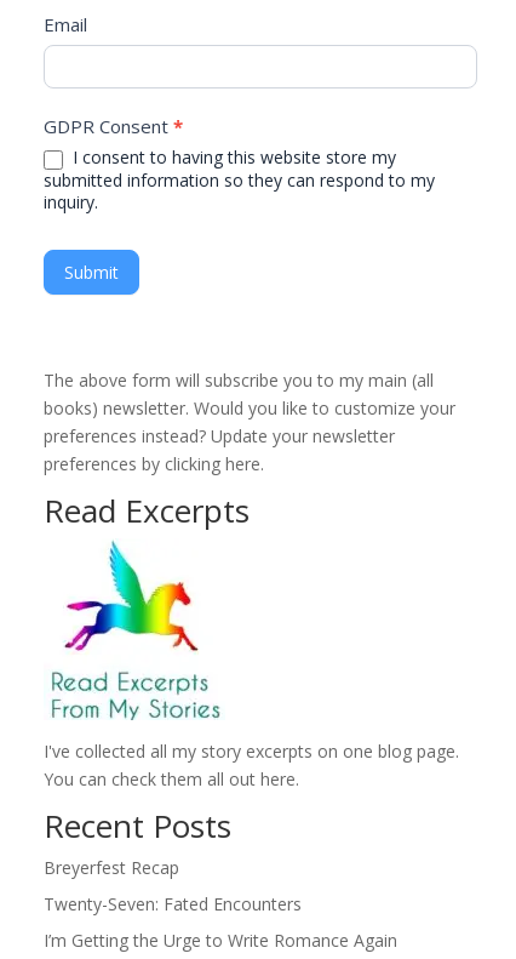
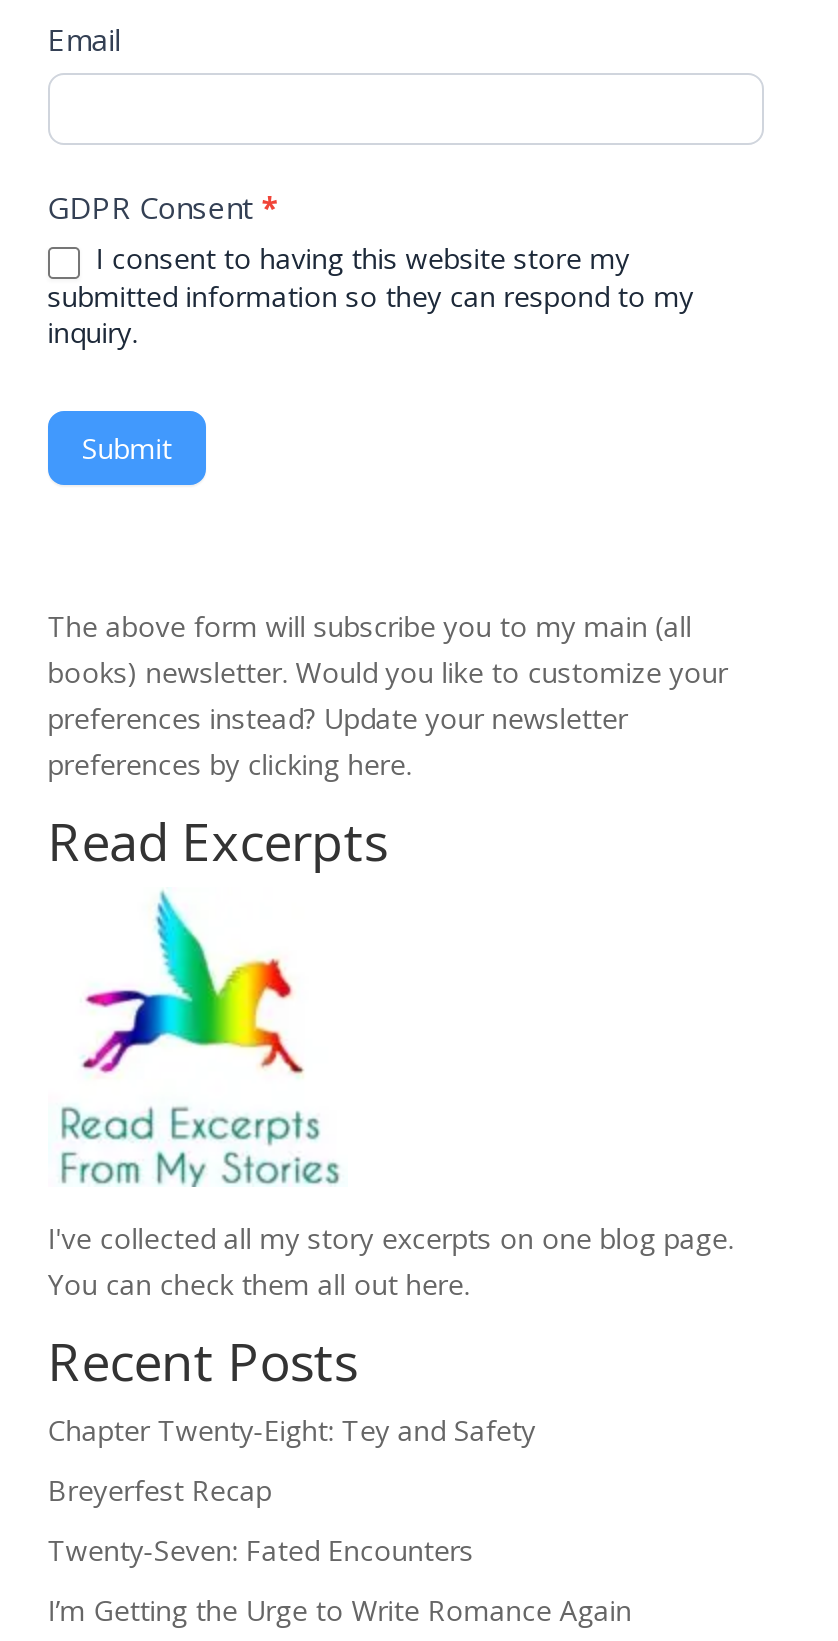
none -> [48,1410,536,1448] Chapter Twenty-Eight: Tey and Safety

